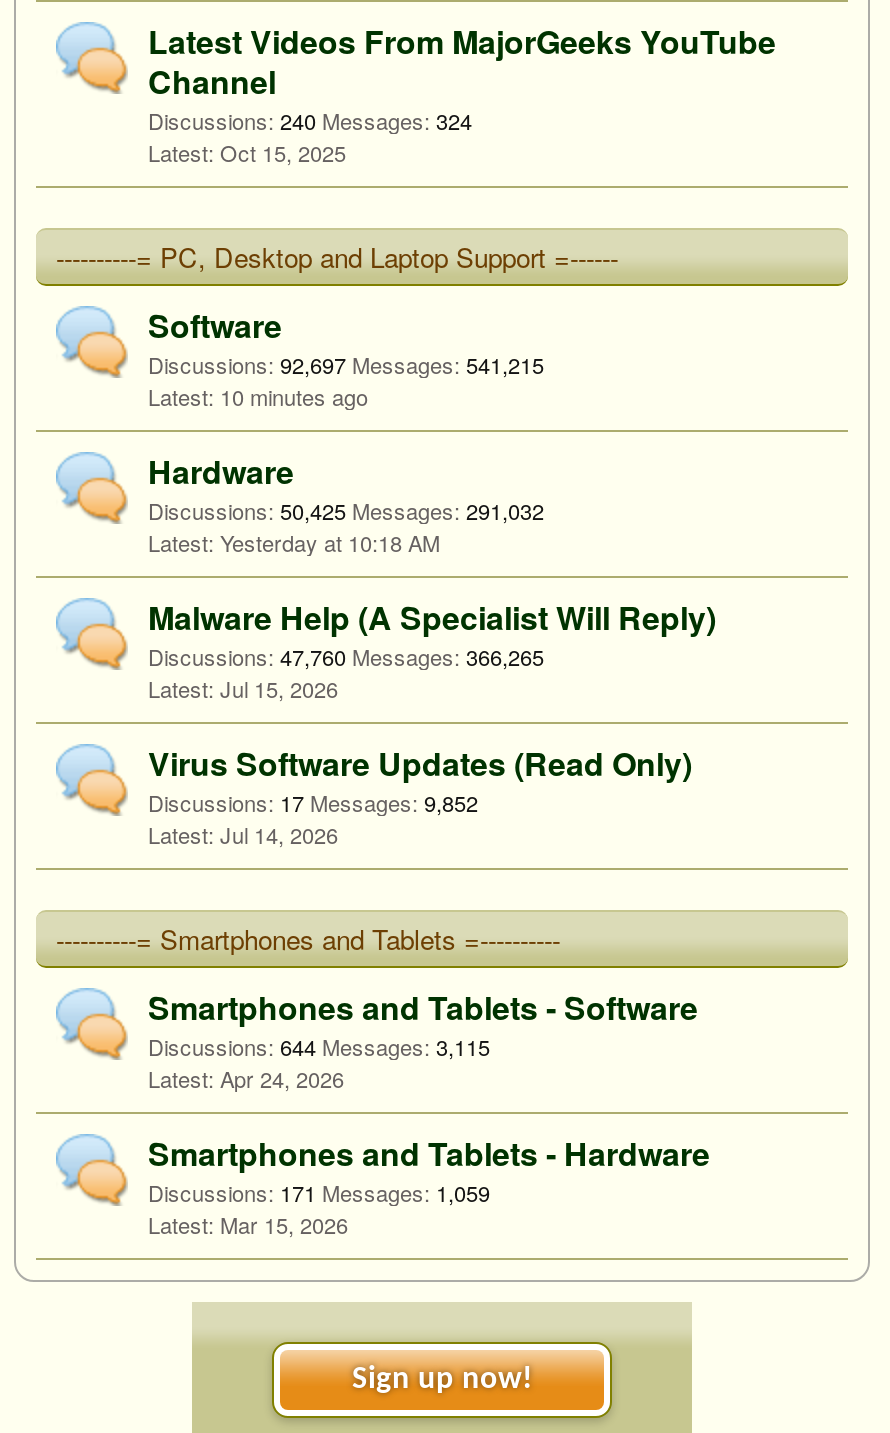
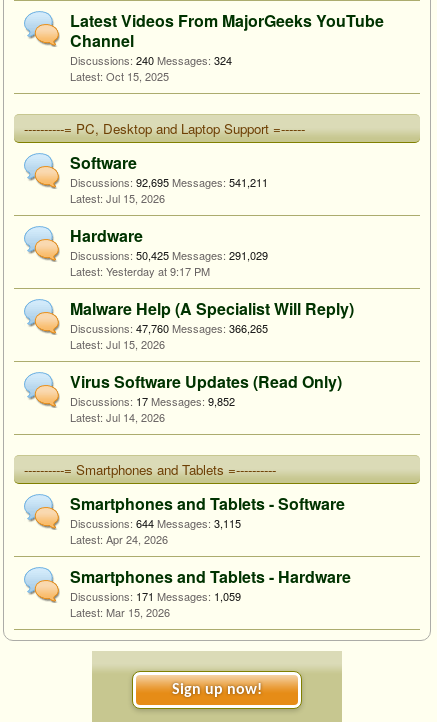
[148,348,544,412] Discussions: 92,697 Messages: 541,215 | 10 minutes ago -> [70,174,268,206] Discussions: 92,695 Messages: 541,211 | Jul 15, 2026
[148,494,544,526] Discussions: 50,425 Messages: 291,032 -> [70,247,268,263] Discussions: 50,425 Messages: 291,029
[220,526,440,558] Yesterday at 10:18 AM -> [106,263,210,279] Yesterday at 9:17 PM

